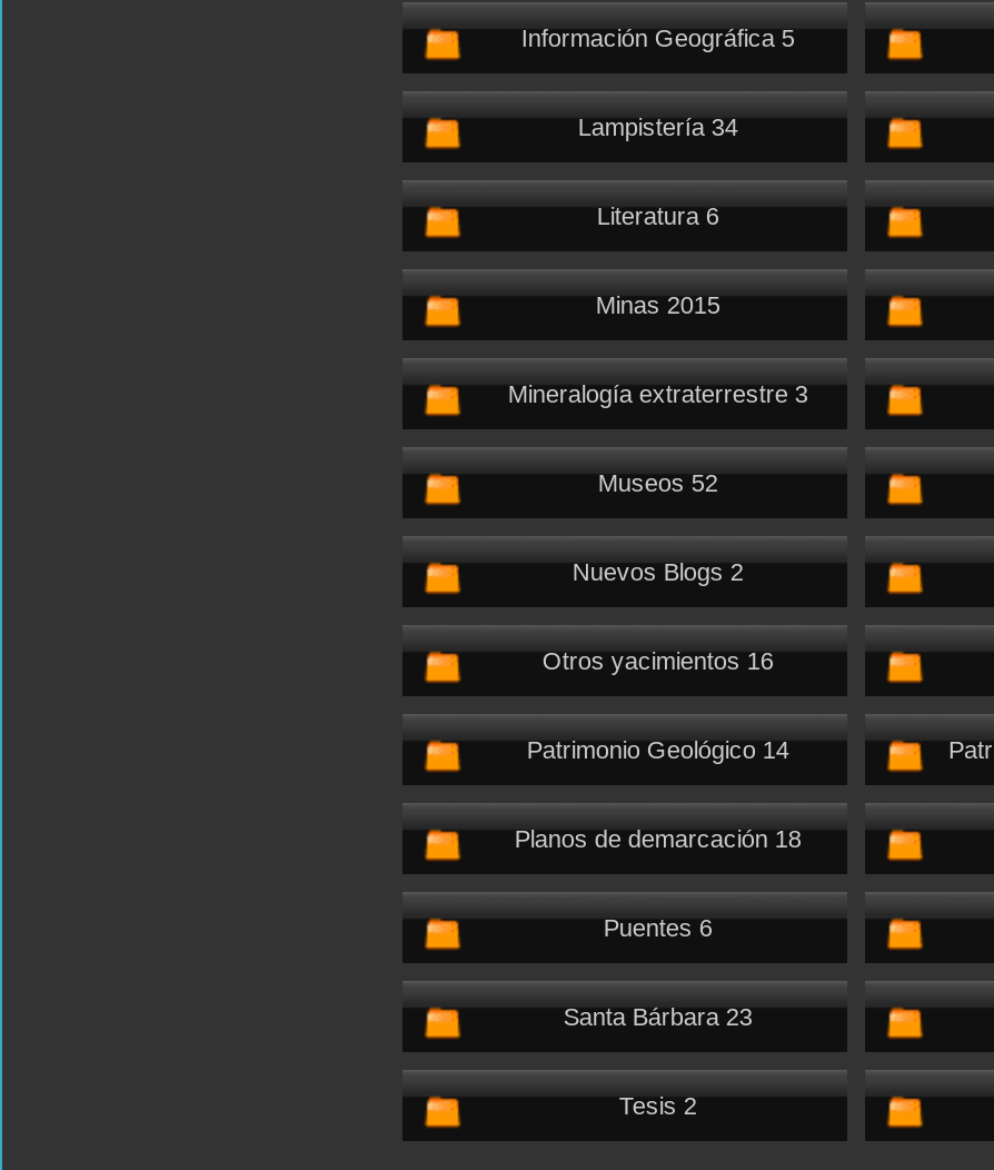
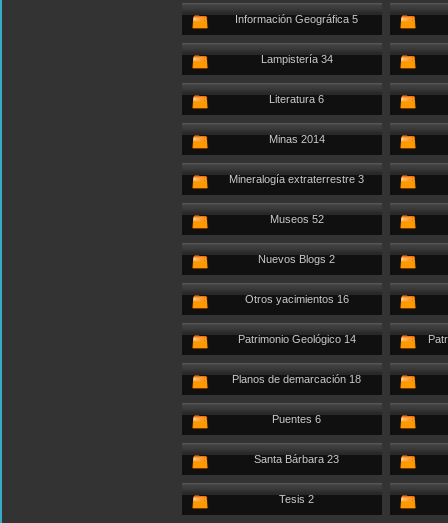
[596,291,720,318] Minas 2015 -> [269,133,325,145] Minas 2014

